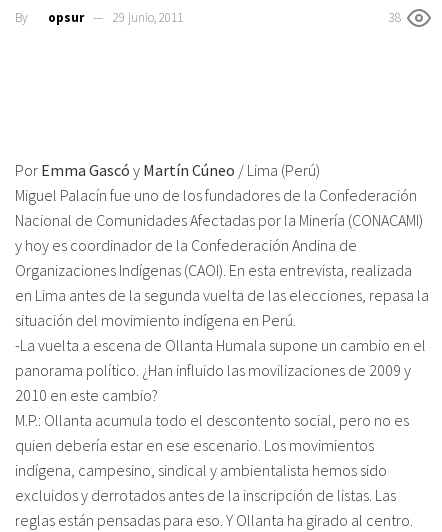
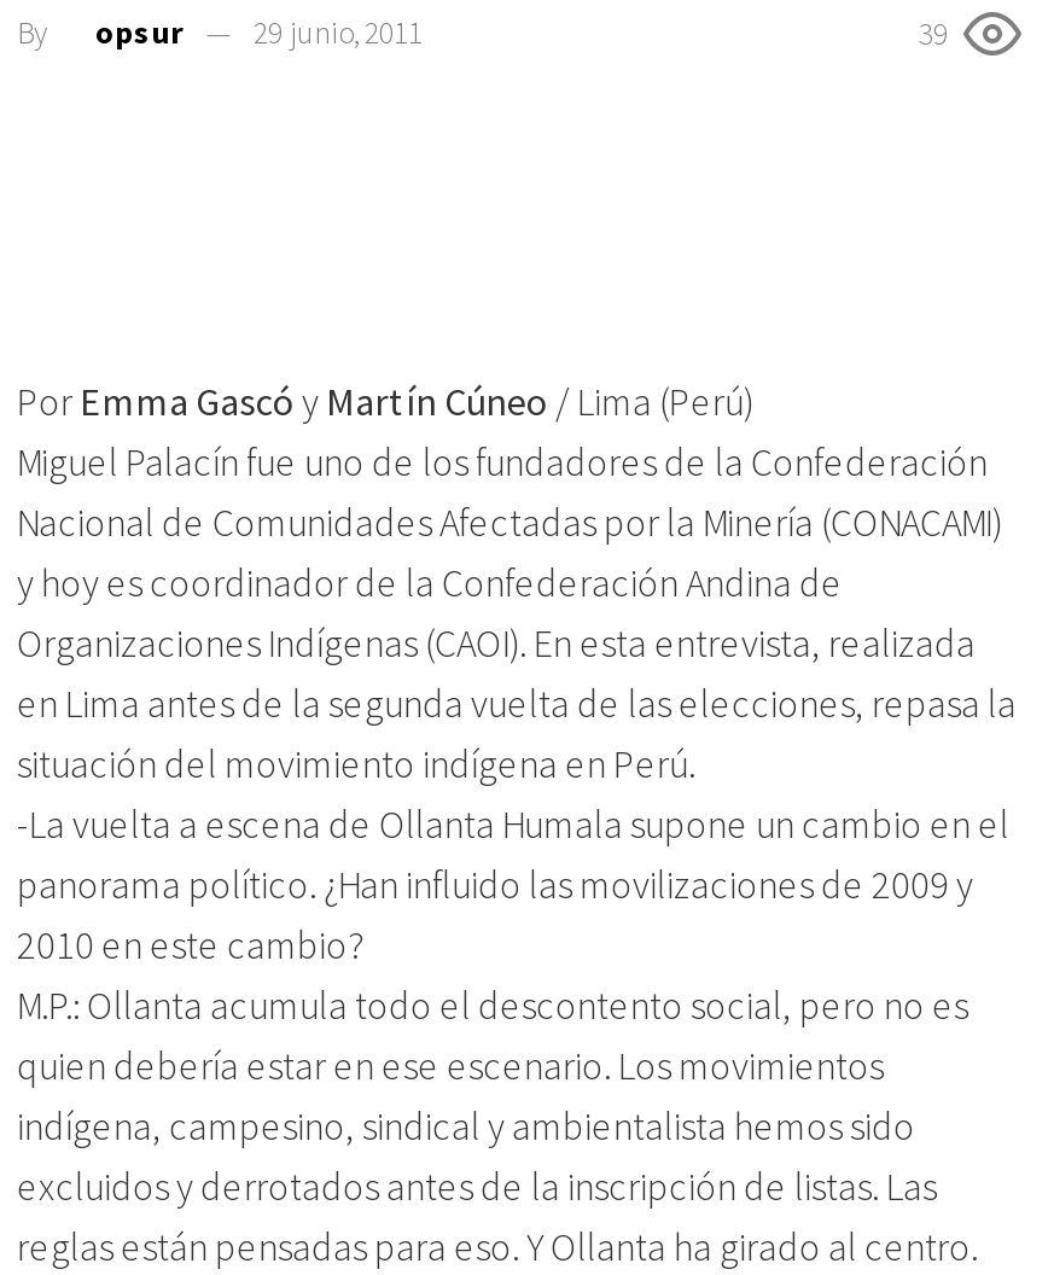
[388,9,400,26] 38 -> [919,13,948,54] 39

